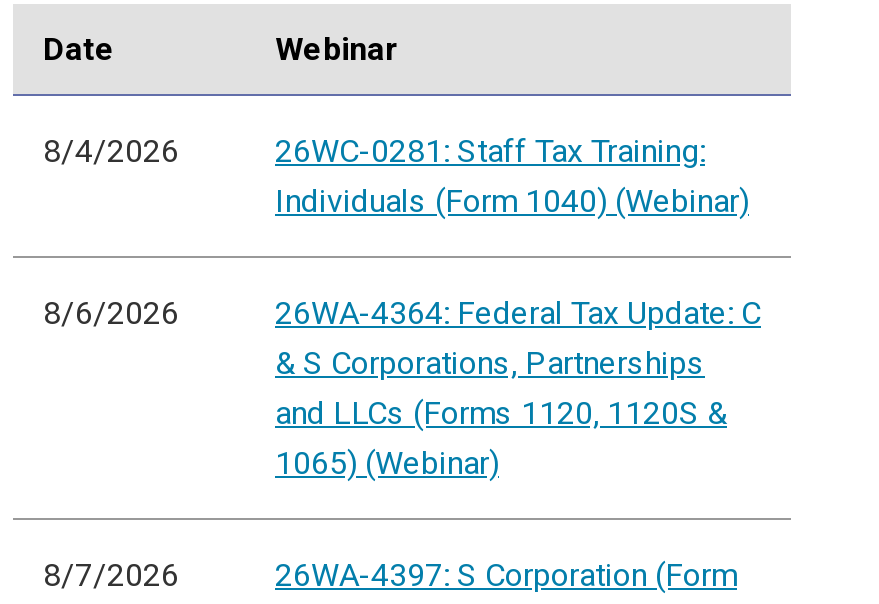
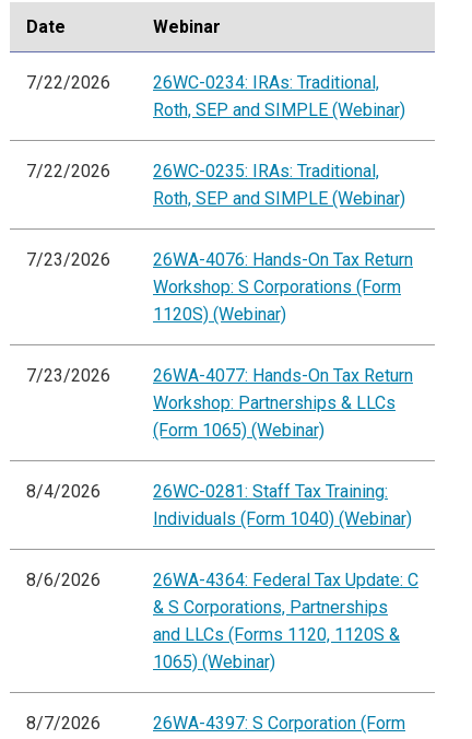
none -> [26,73,413,441] 7/22/2026 | 26WC-0234: IRAs: Traditional, | Roth, SEP and SIMPLE (Webinar) | 7/22/2026 | 26WC-0235: IRAs: Traditional, | Roth, SEP and SIMPLE (Webinar) | 7/23/2026 | 26WA-4076: Hands-On Tax Return | Workshop: S Corporations (Form | 1120S) (Webinar) | 7/23/2026 | 26WA-4077: Hands-On Tax Return | Workshop: Partnerships & LLCs | (Form 1065) (Webinar)

